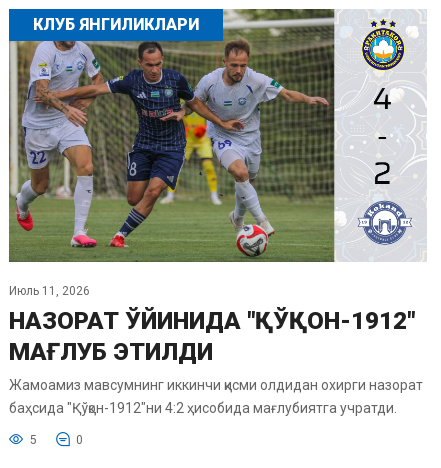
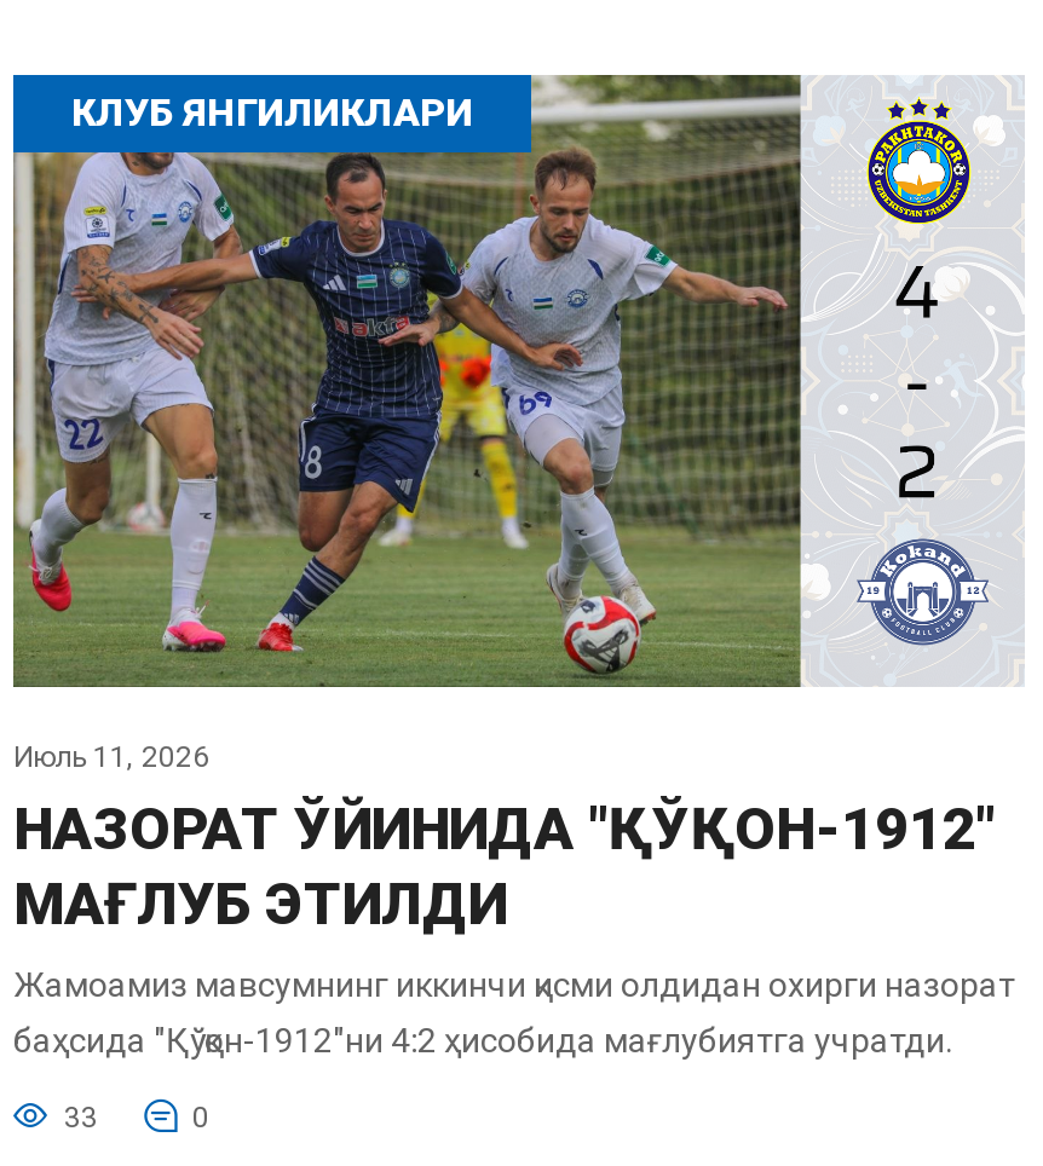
[30,433,37,447] 5 -> [64,1101,98,1135] 33

